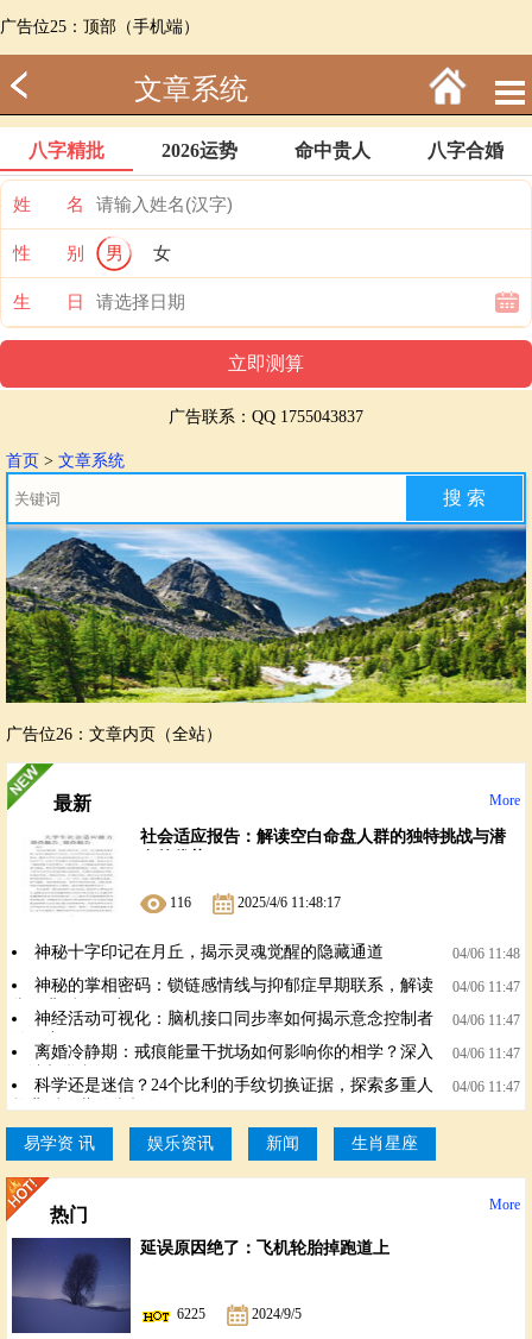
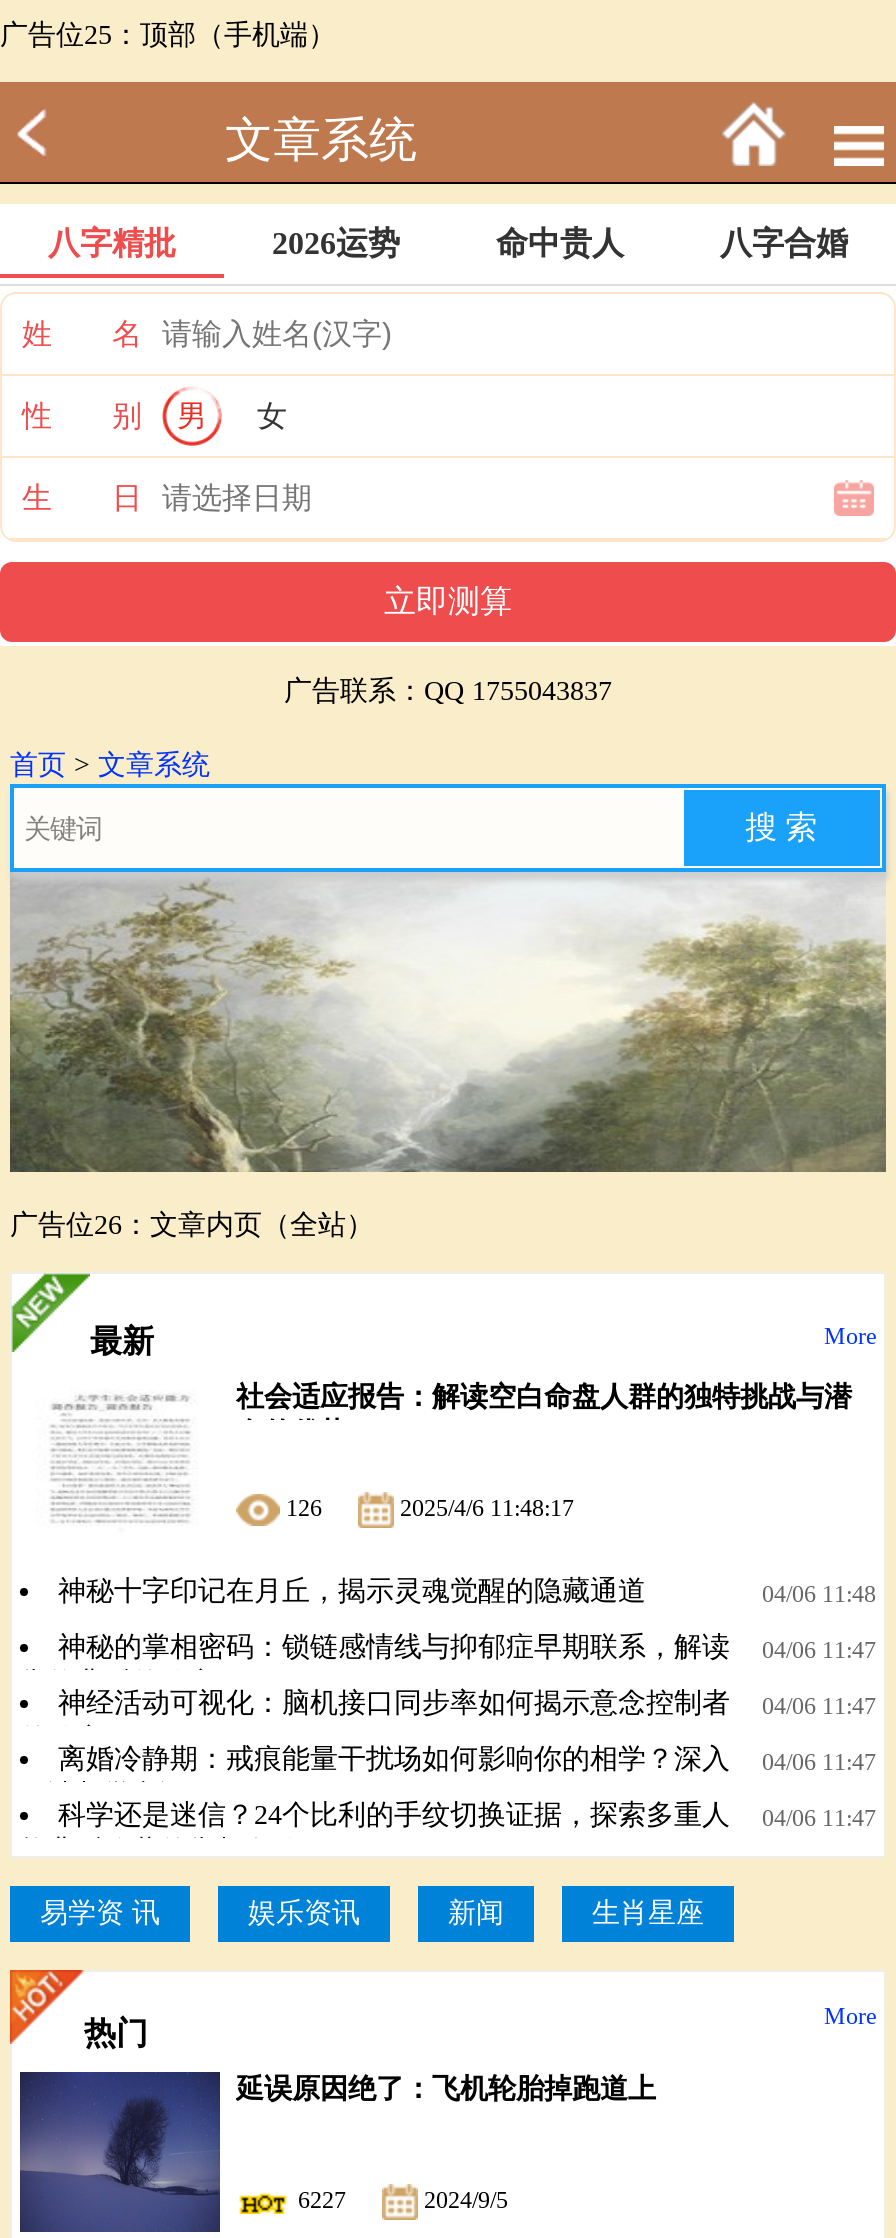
[6,527,527,704] [image] -> [10,874,886,1174] [image]
[166,894,341,911] 116 2025/4/6 11:48:17 -> [280,1494,574,1522] 126 2025/4/6 11:48:17
[173,1305,302,1322] 6225 2024/9/5 -> [292,2186,508,2214] 6227 2024/9/5

